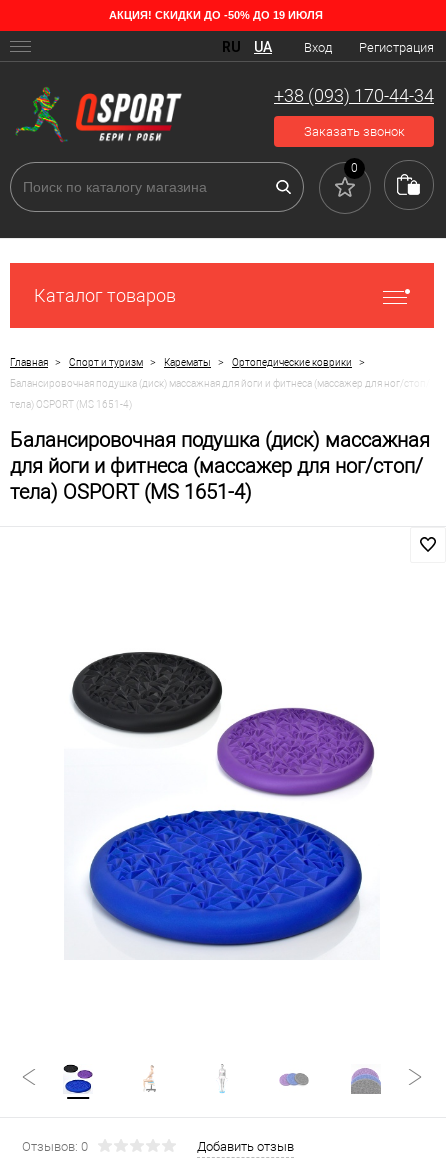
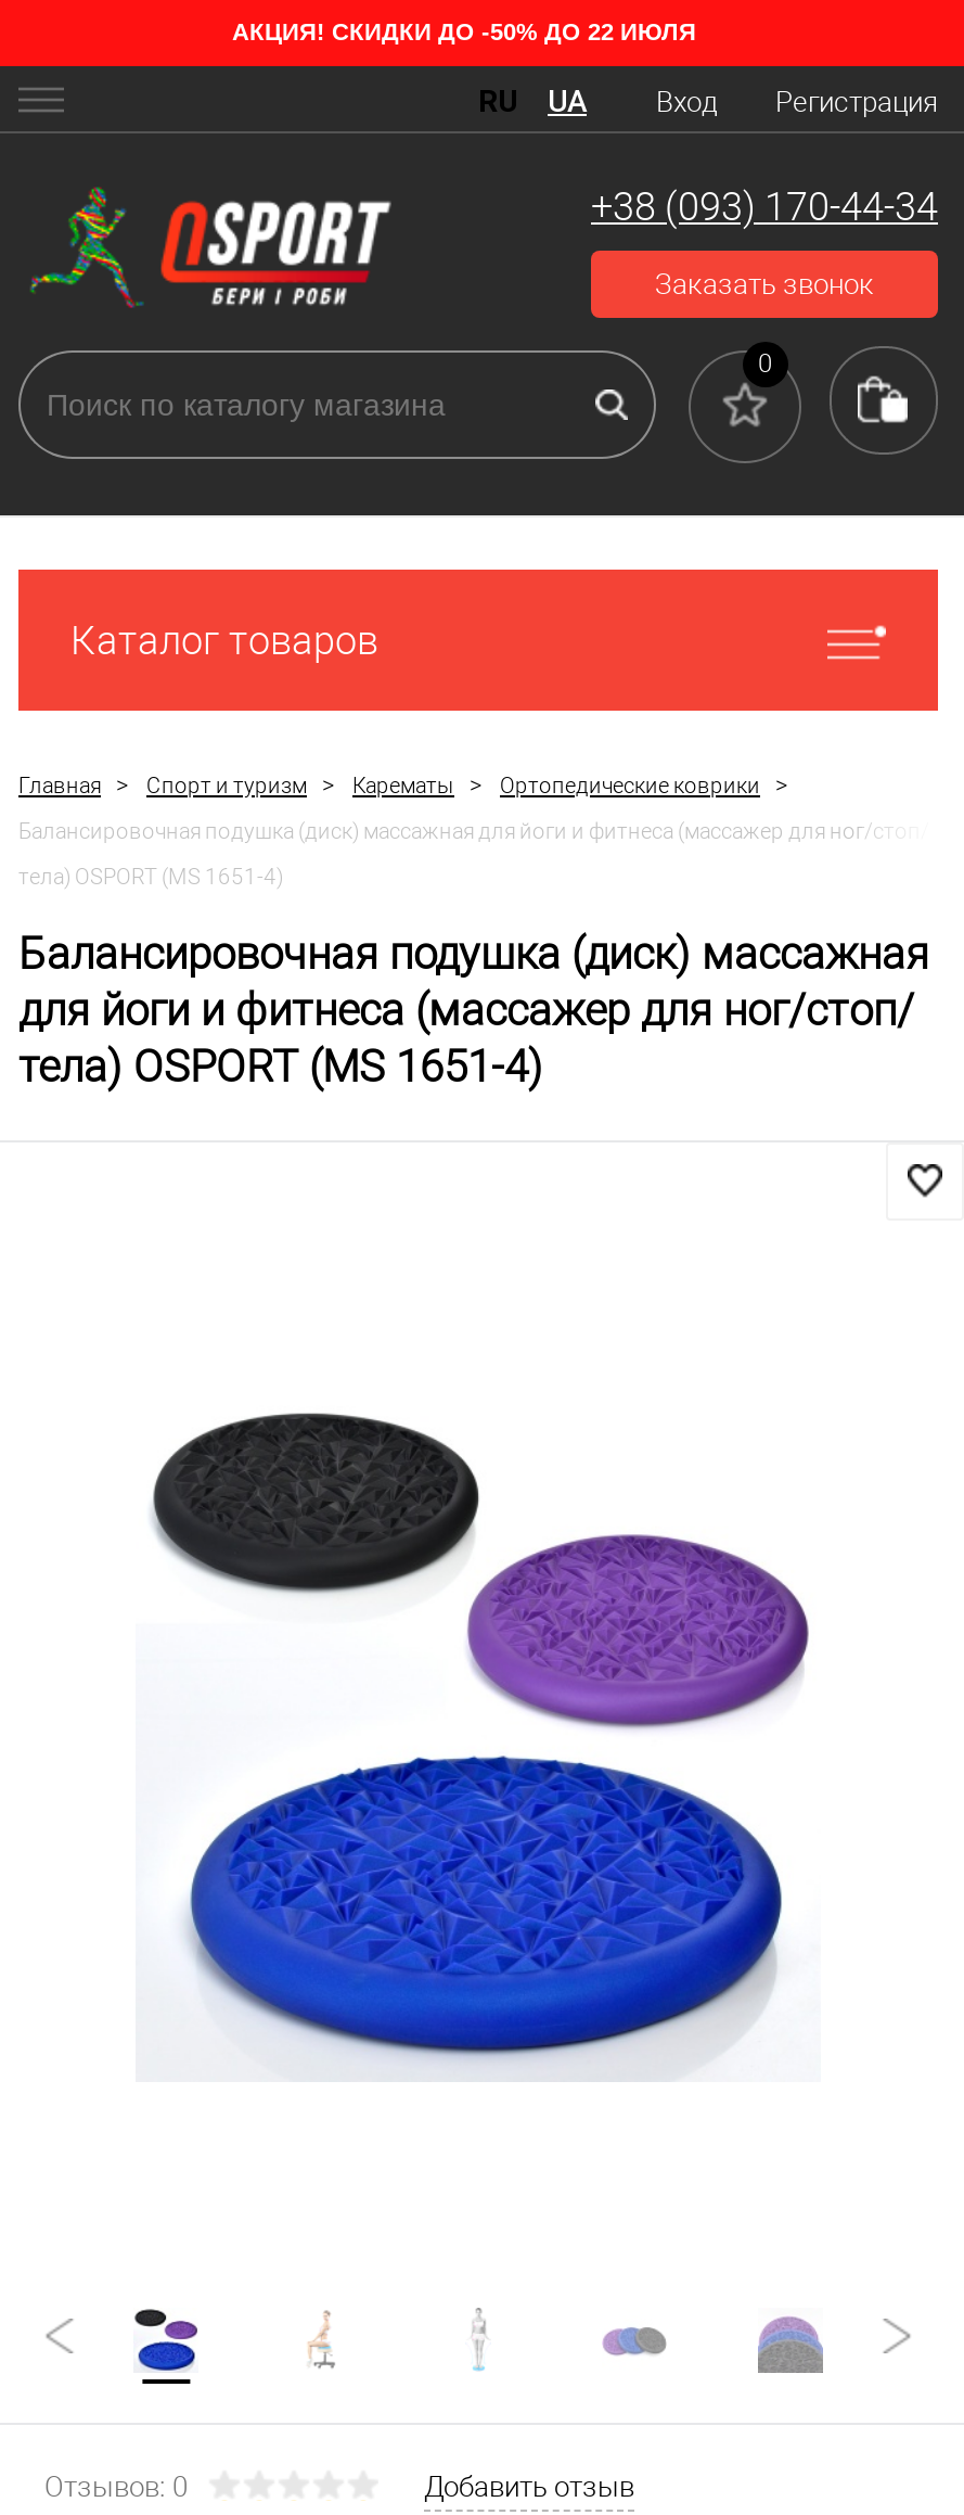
[108,9,325,21] АКЦИЯ! СКИДКИ ДО -50% ДО 19 ИЮЛЯ -> [232,18,703,44] АКЦИЯ! СКИДКИ ДО -50% ДО 22 ИЮЛЯ

